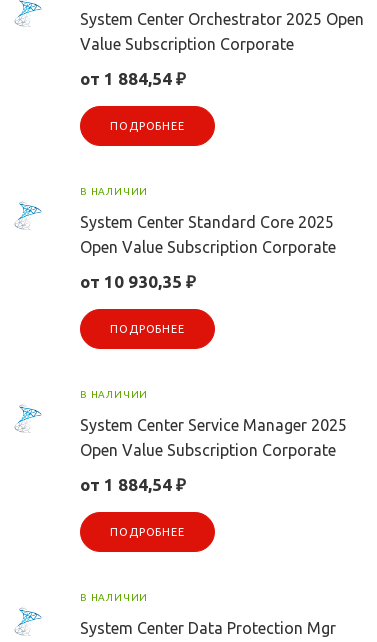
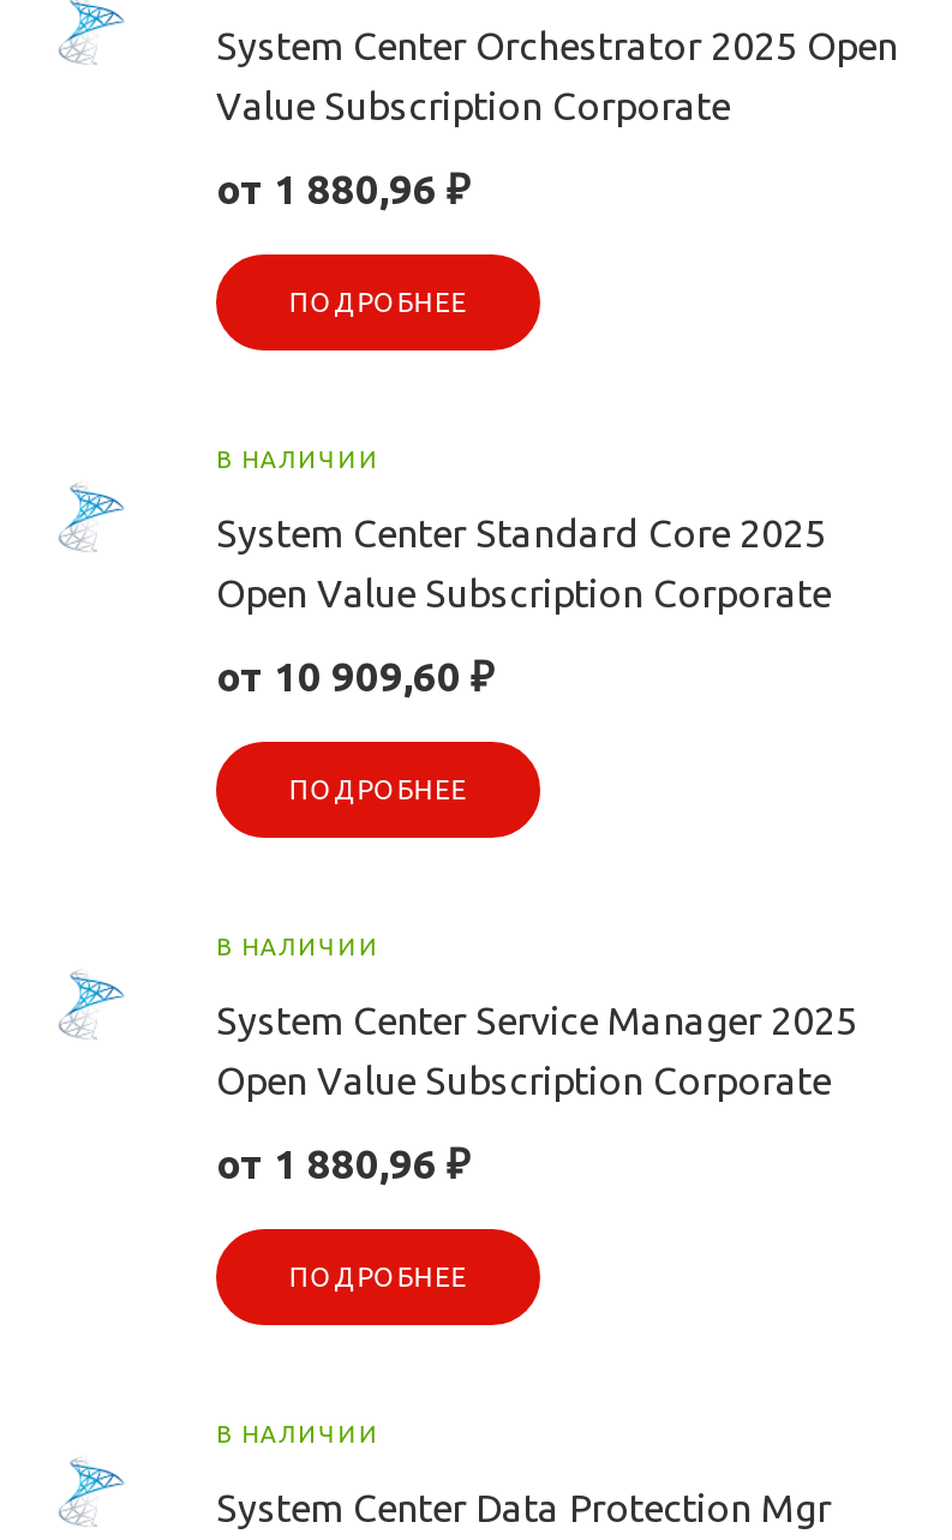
[80,69,186,88] от 1 884,54 ₽ -> [216,166,471,211] от 1 880,96 ₽
[80,272,196,291] от 10 930,35 ₽ -> [216,653,495,699] от 10 909,60 ₽
[80,475,186,494] от 1 884,54 ₽ -> [216,1141,471,1186] от 1 880,96 ₽

